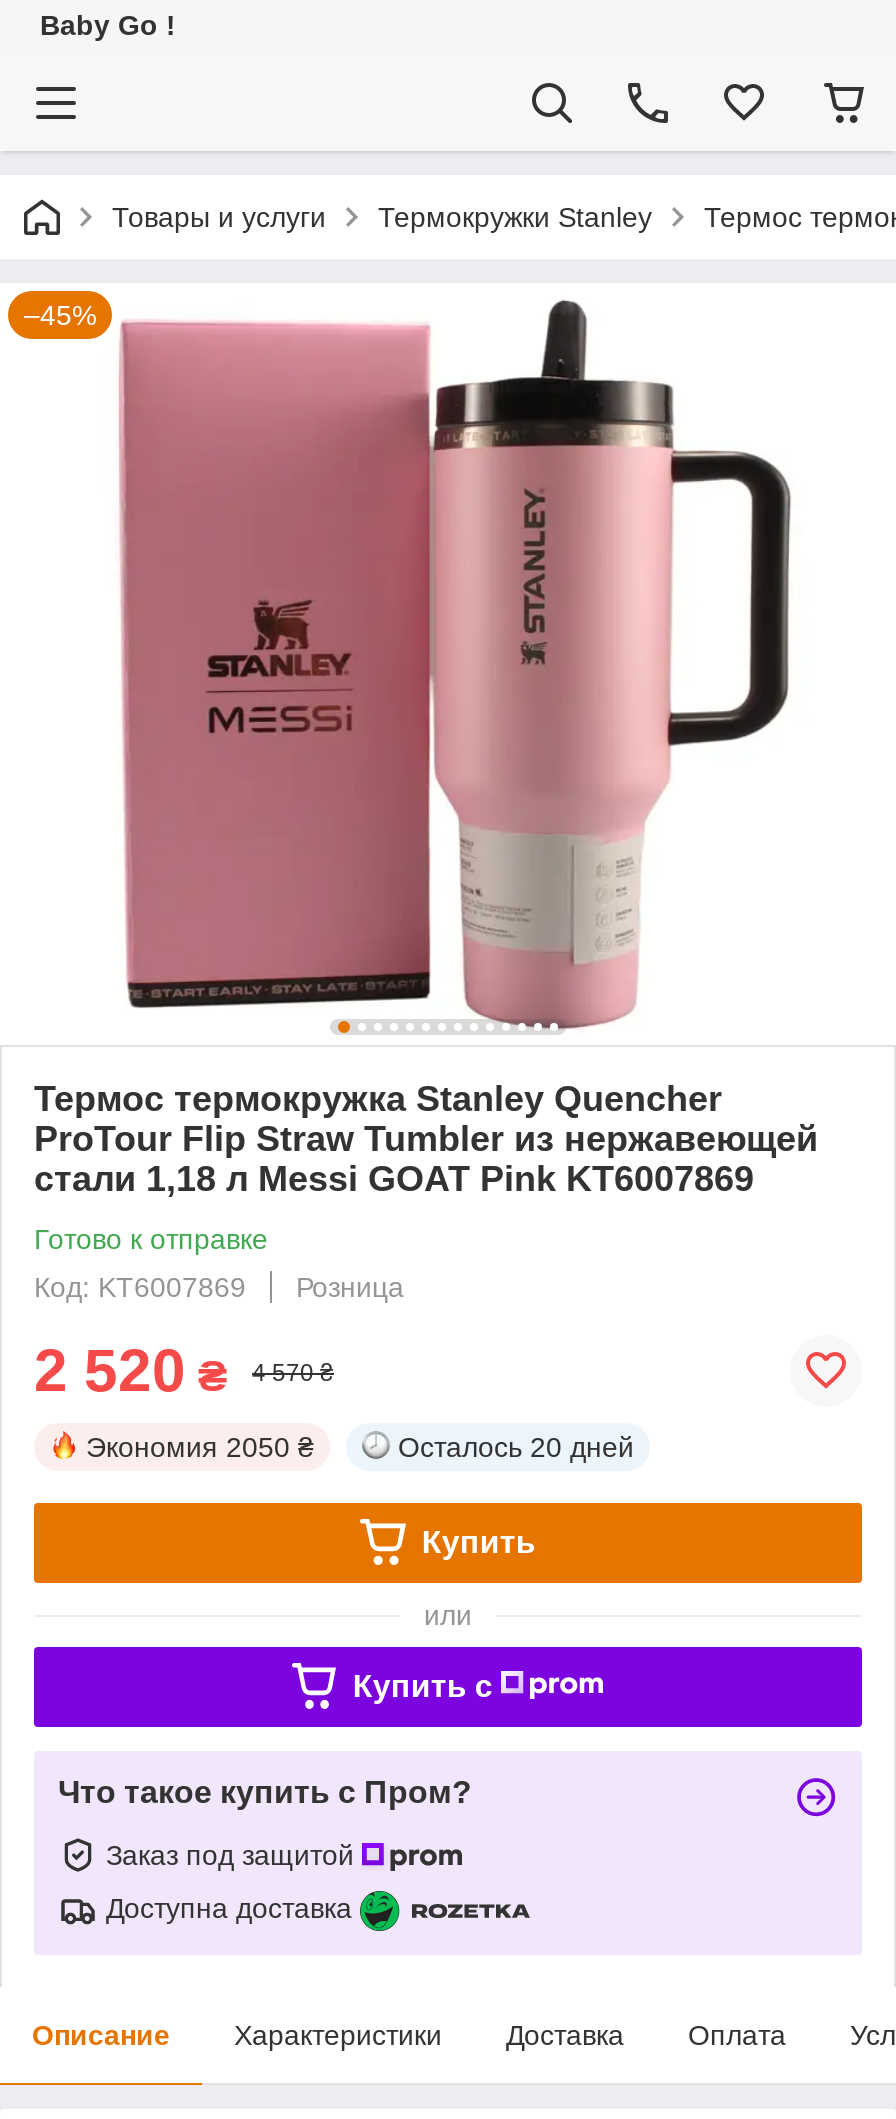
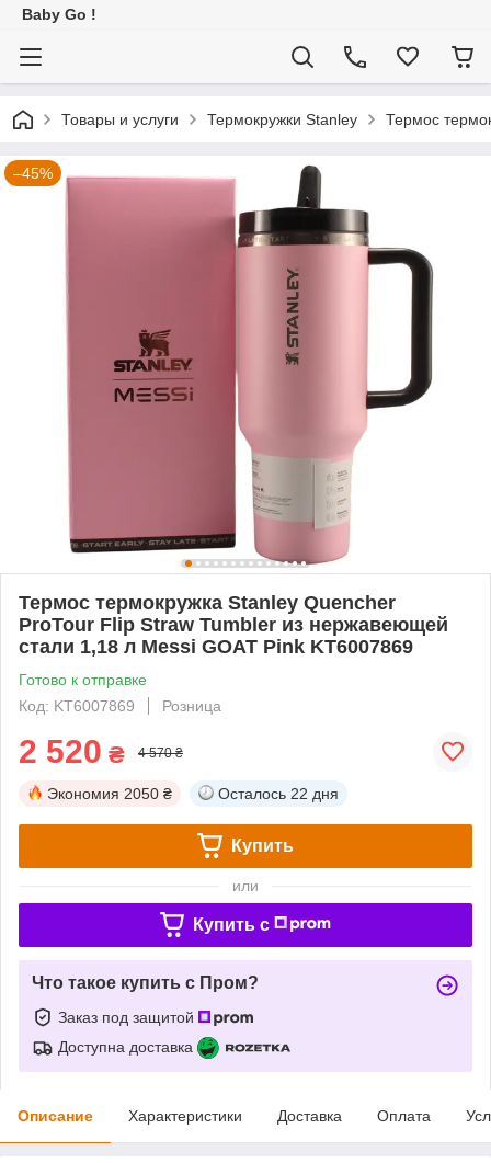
[398,1431,634,1463] Осталось 20 дней -> [218,785,339,802] Осталось 22 дня

